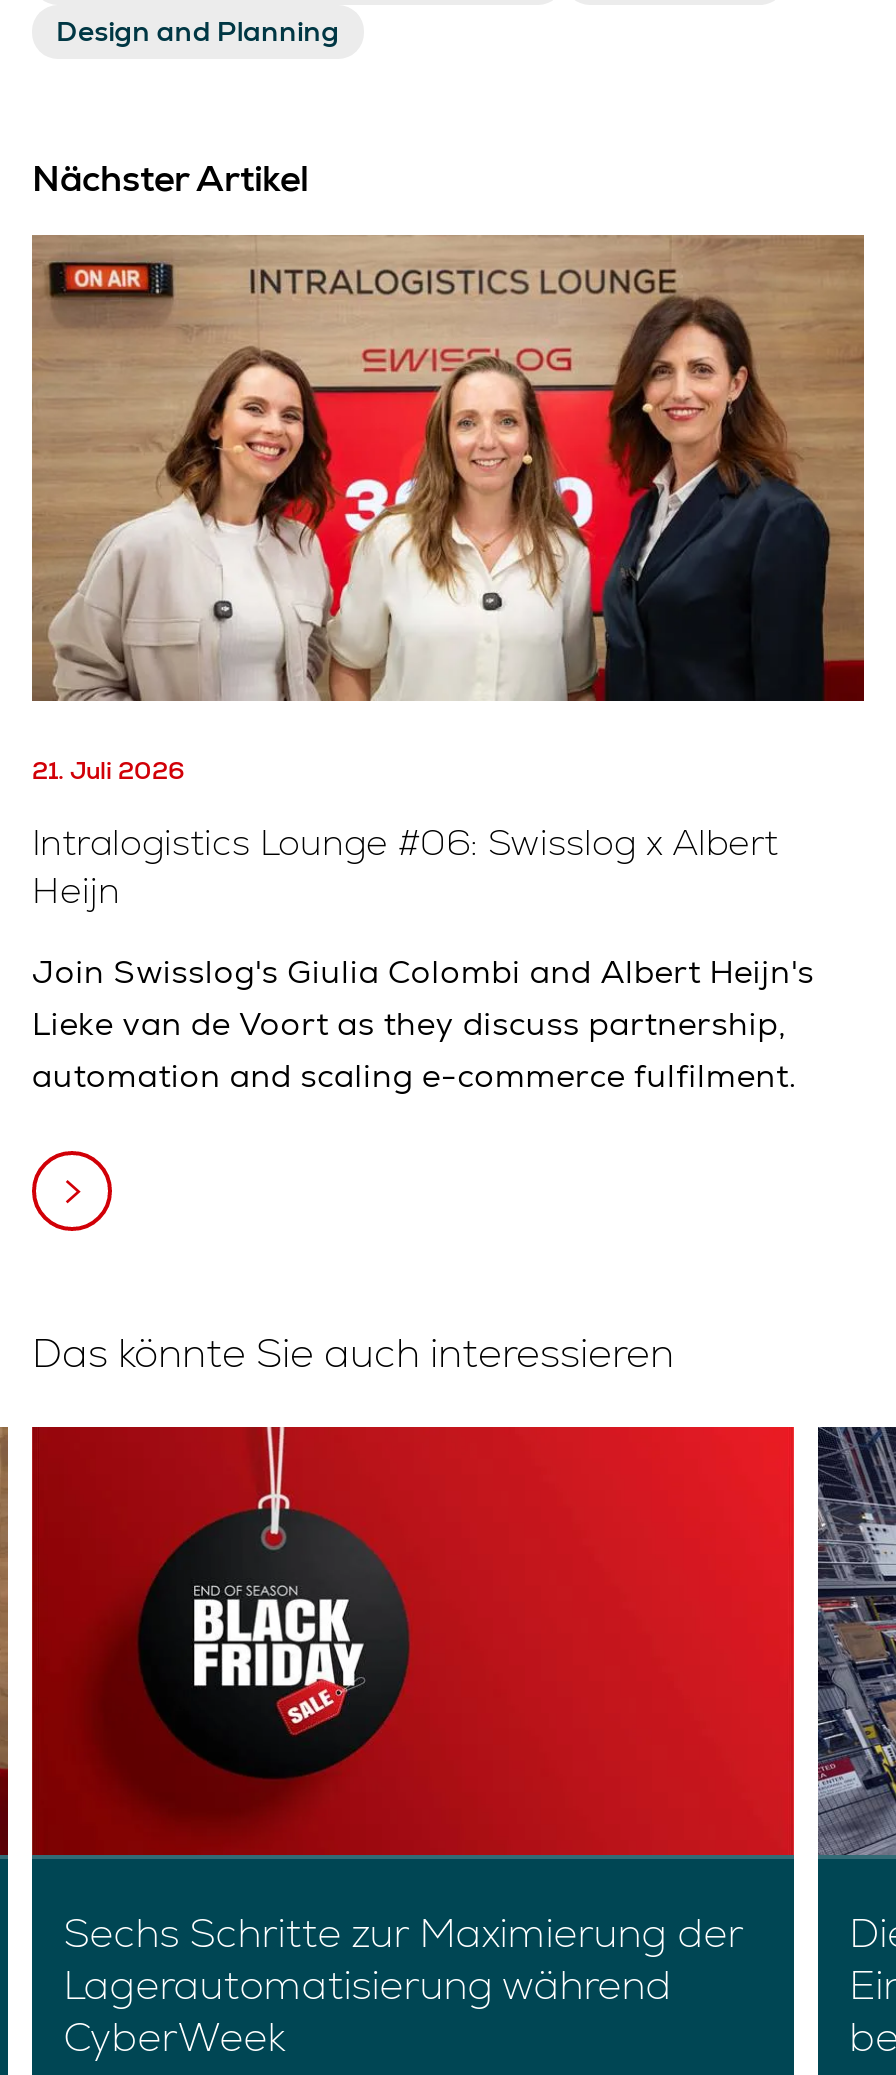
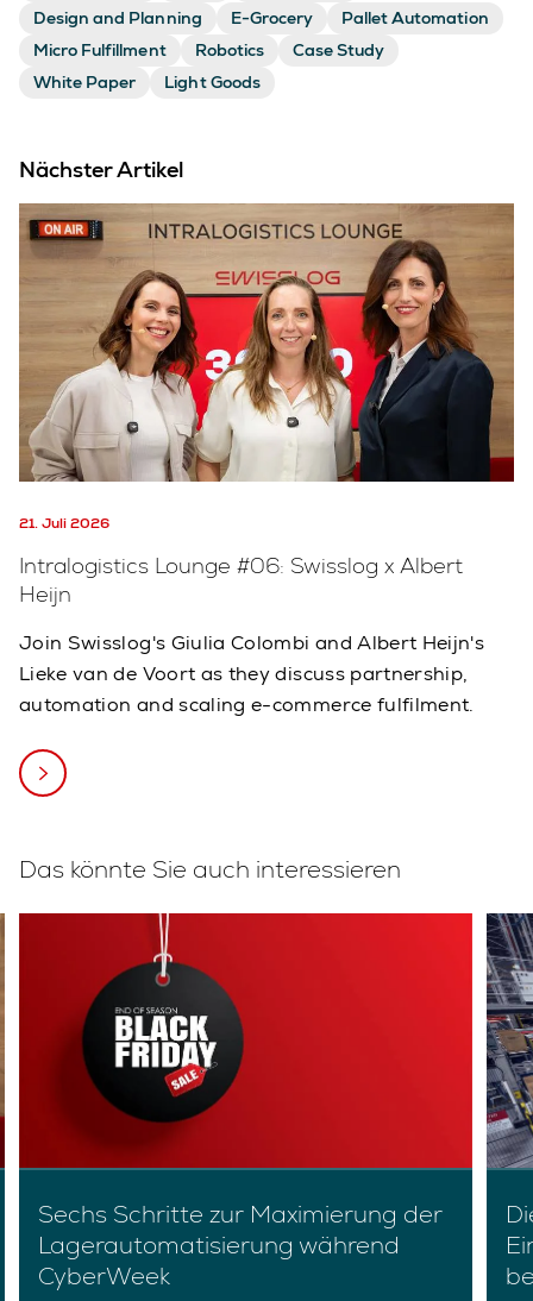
none -> [33,7,489,93] E-Grocery | Pallet Automation | Micro Fulfillment | Robotics | Case Study | White Paper | Light Goods

